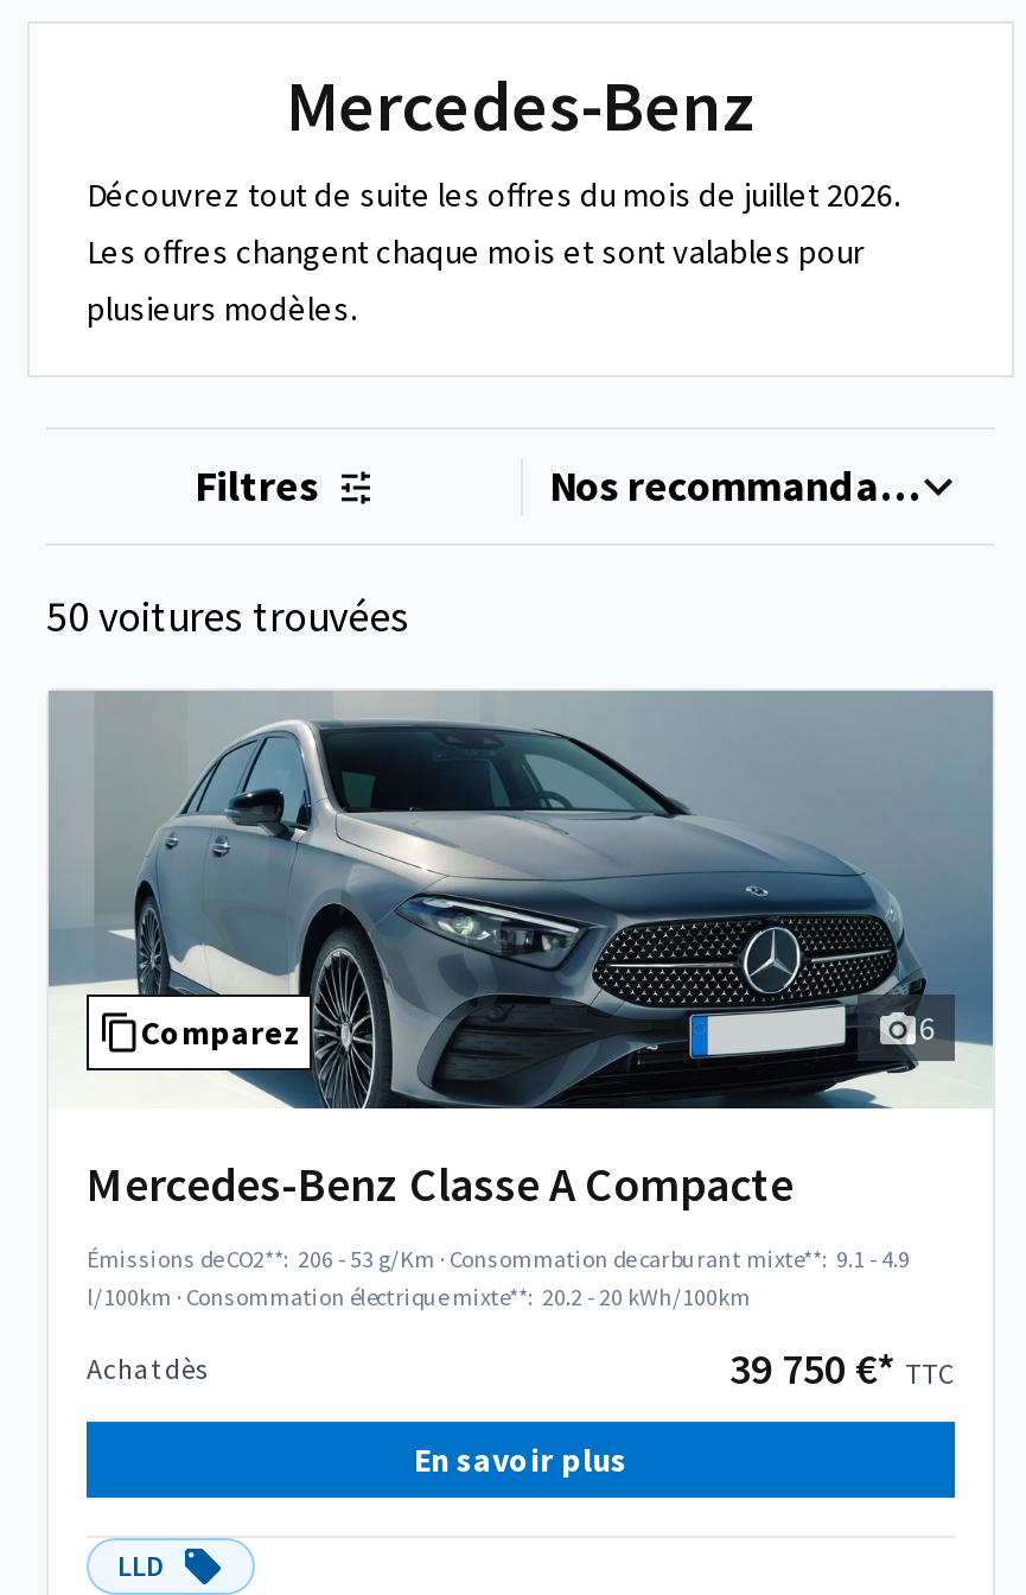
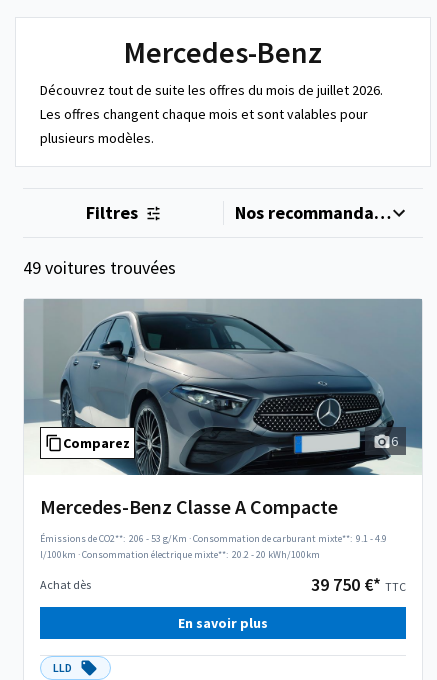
[46,589,409,643] 50 voitures trouvées -> [23,256,176,279] 49 voitures trouvées

